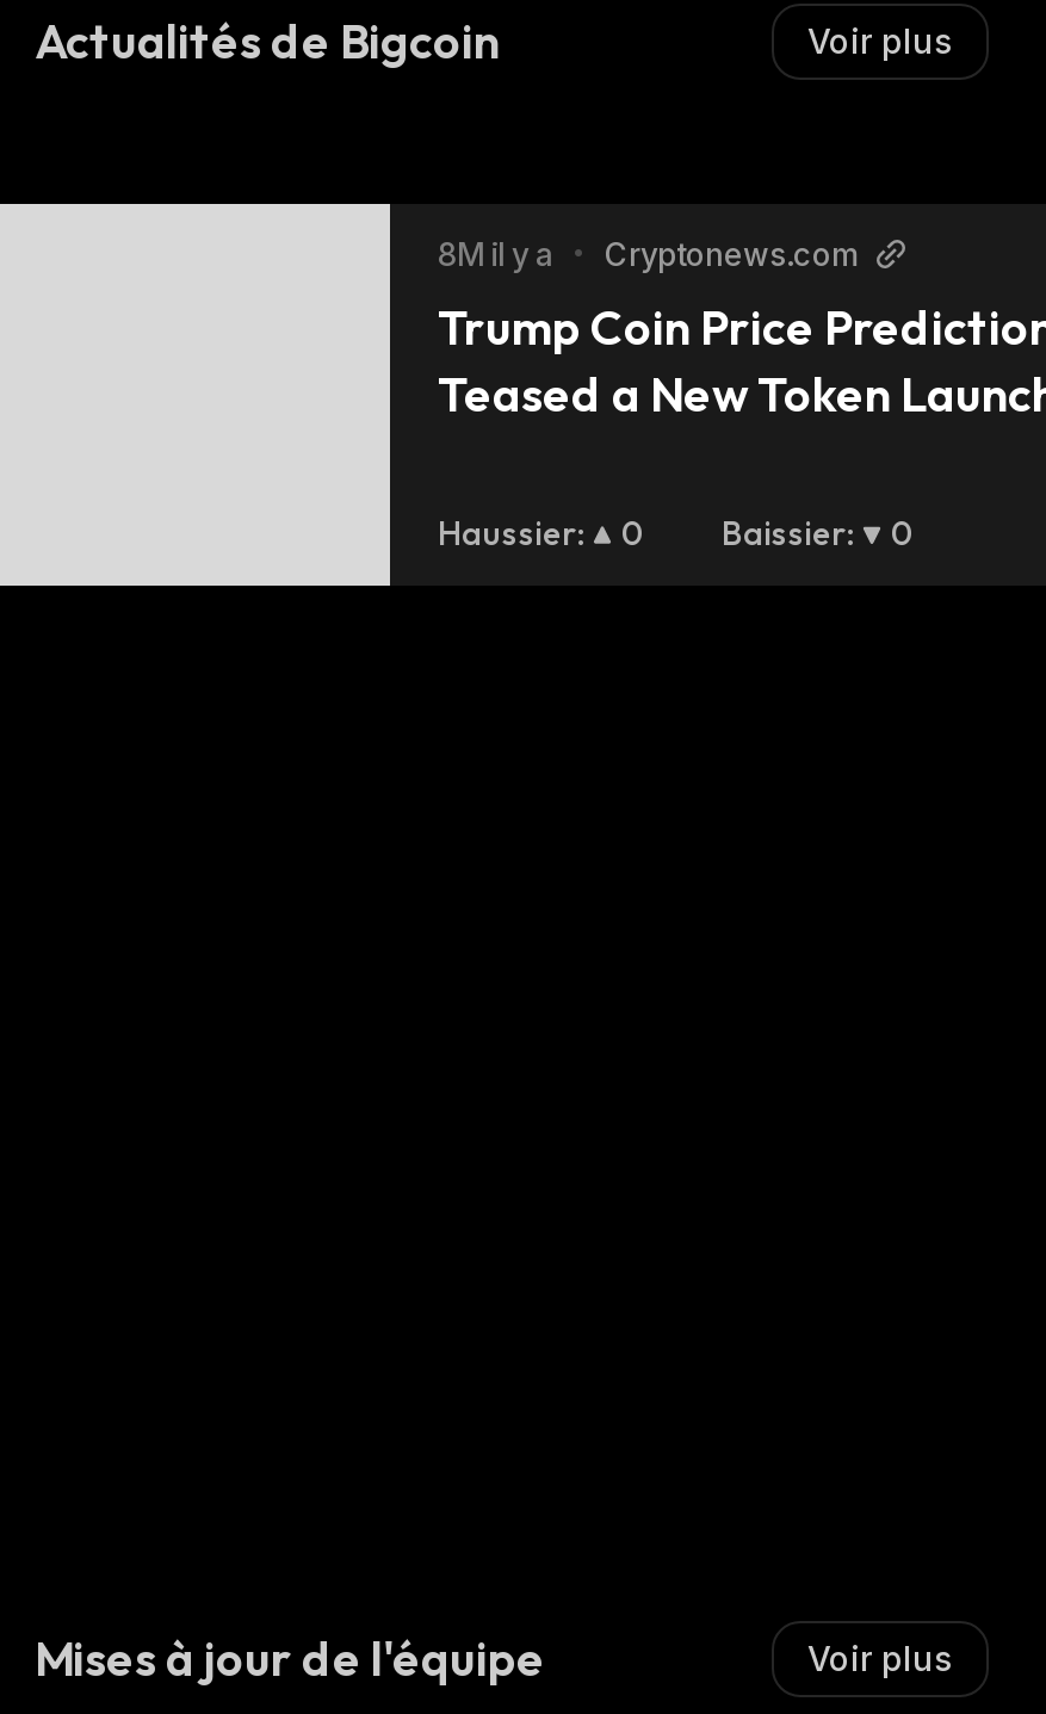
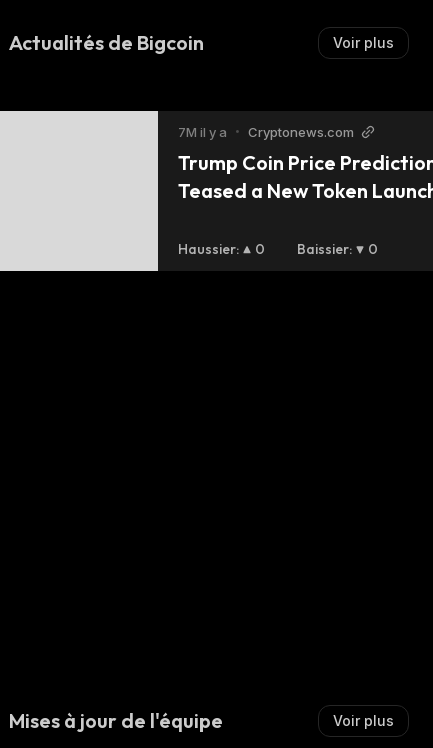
[438,235,858,273] 8M il y a • Cryptonews.com -> [178,124,354,140] 7M il y a • Cryptonews.com

